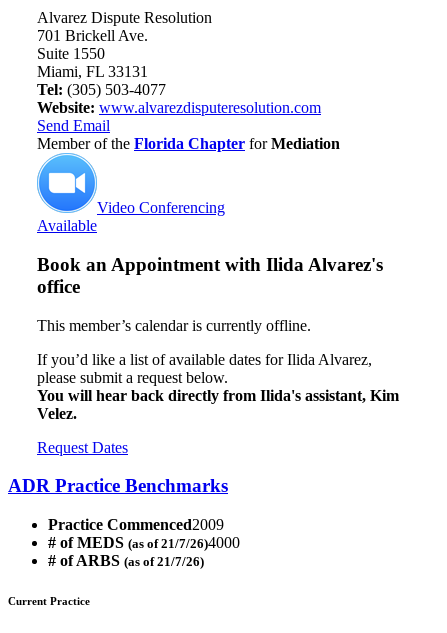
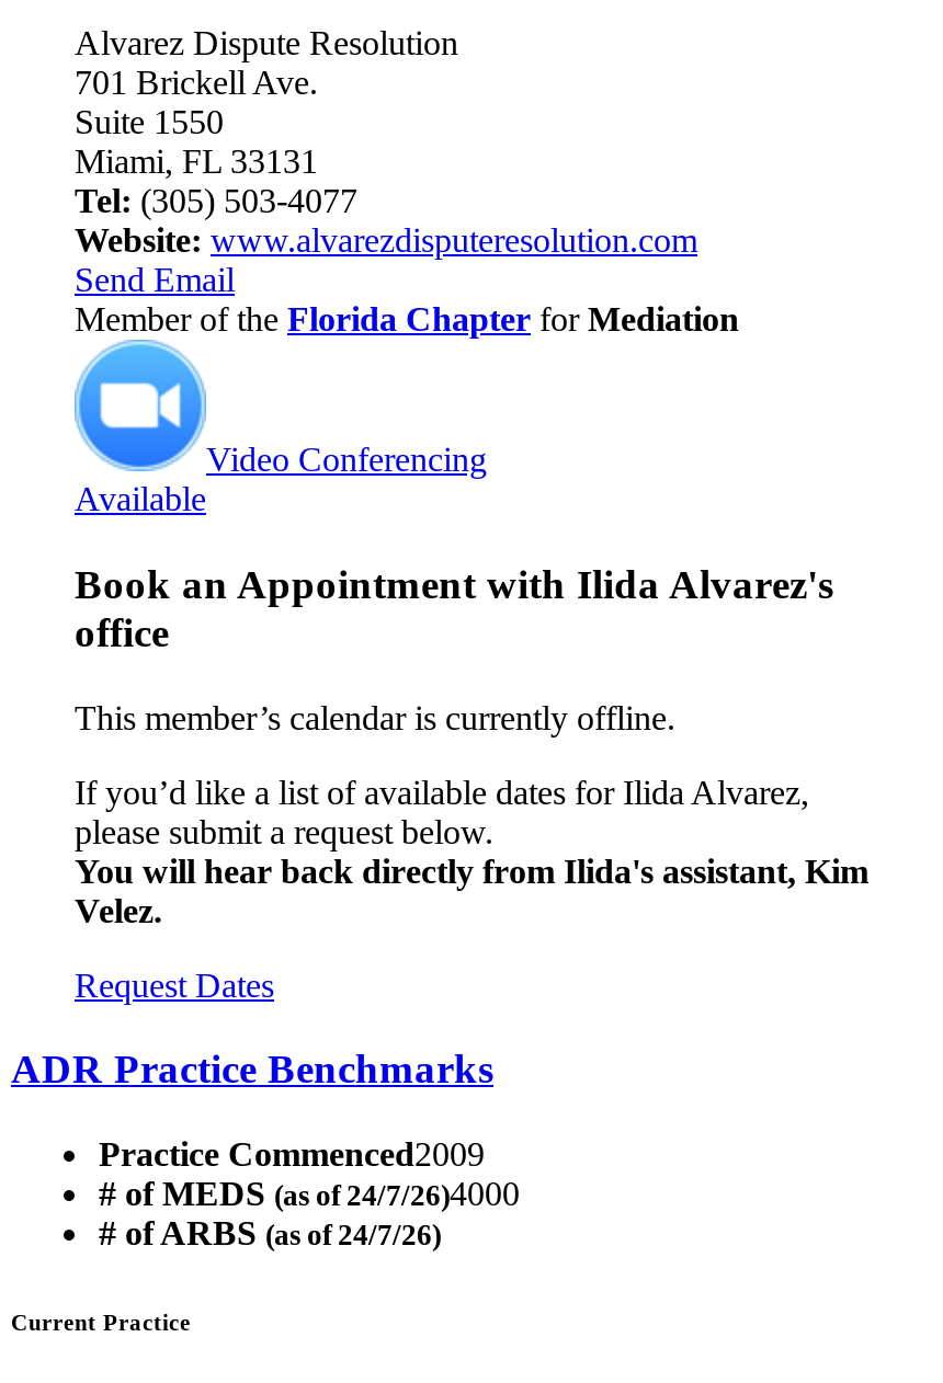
[48,534,240,551] # of MEDS (as of 21/7/26)4000 -> [99,1175,520,1212] # of MEDS (as of 24/7/26)4000
[48,552,204,569] # of ARBS (as of 21/7/26) -> [99,1215,441,1252] # of ARBS (as of 24/7/26)

